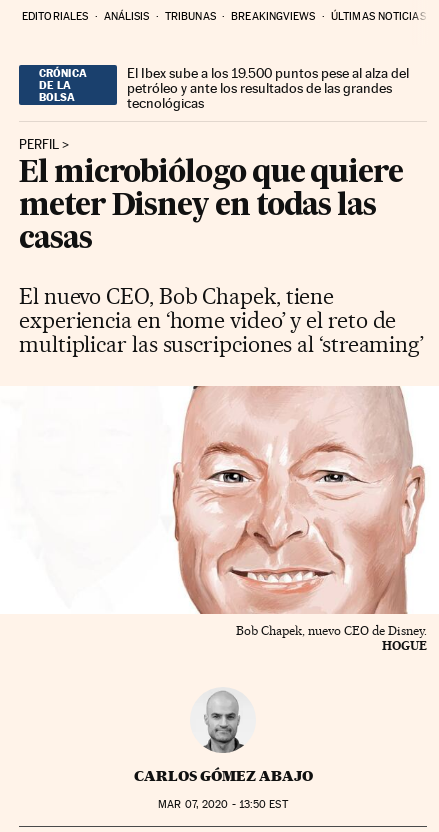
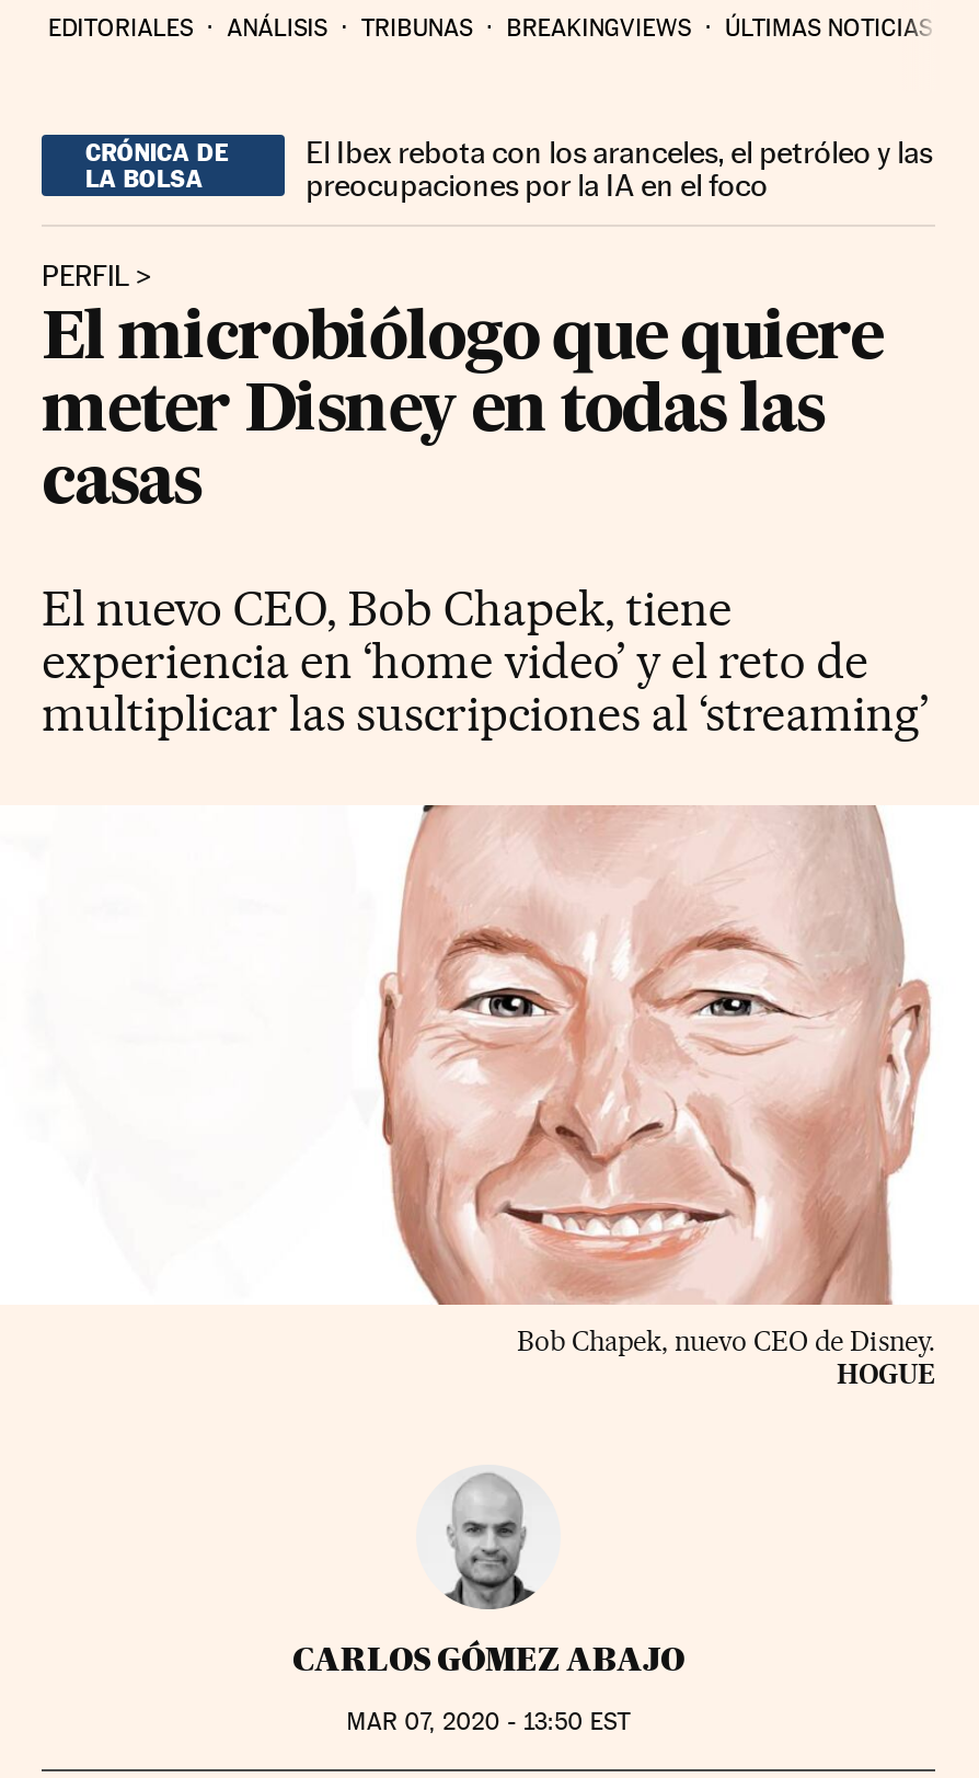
[127,65,409,111] El Ibex sube a los 19.500 puntos pese al alza del | petróleo y ante los resultados de las grandes | tecnológicas -> [306,134,932,202] El Ibex rebota con los aranceles, el petróleo y las | preocupaciones por la IA en el foco

